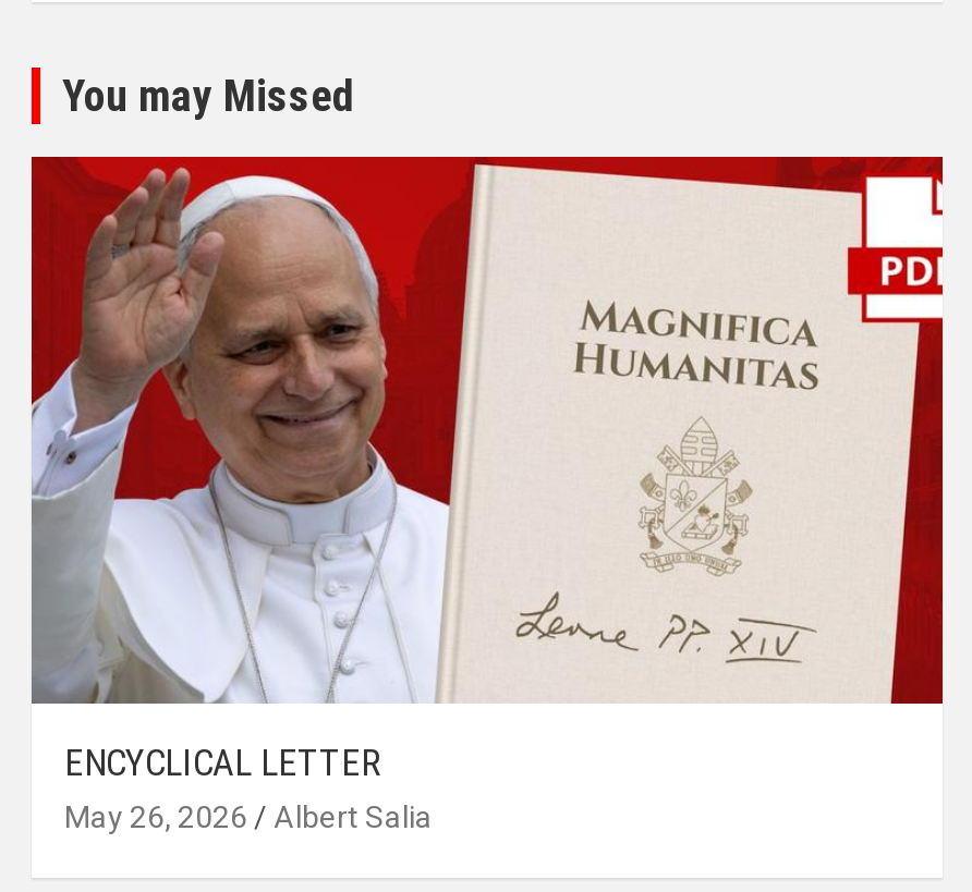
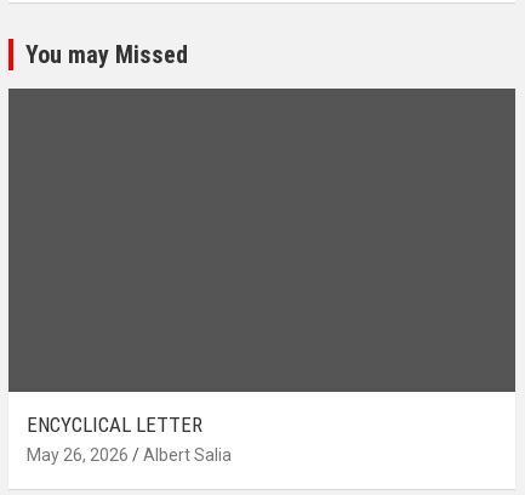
[32,155,945,704] [image] -> none

